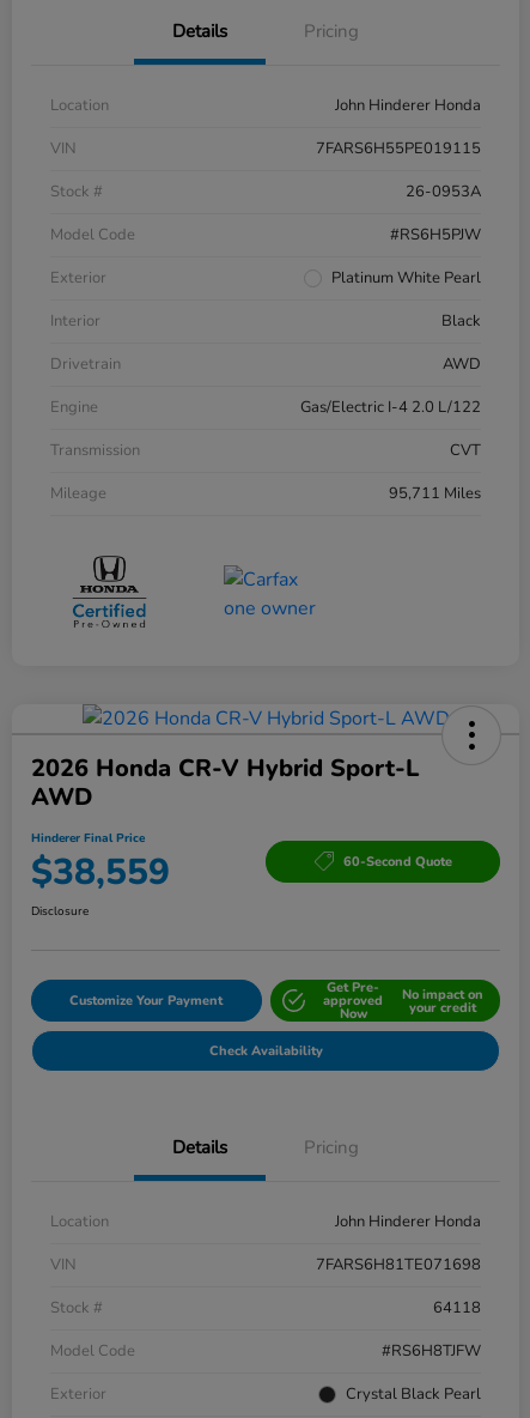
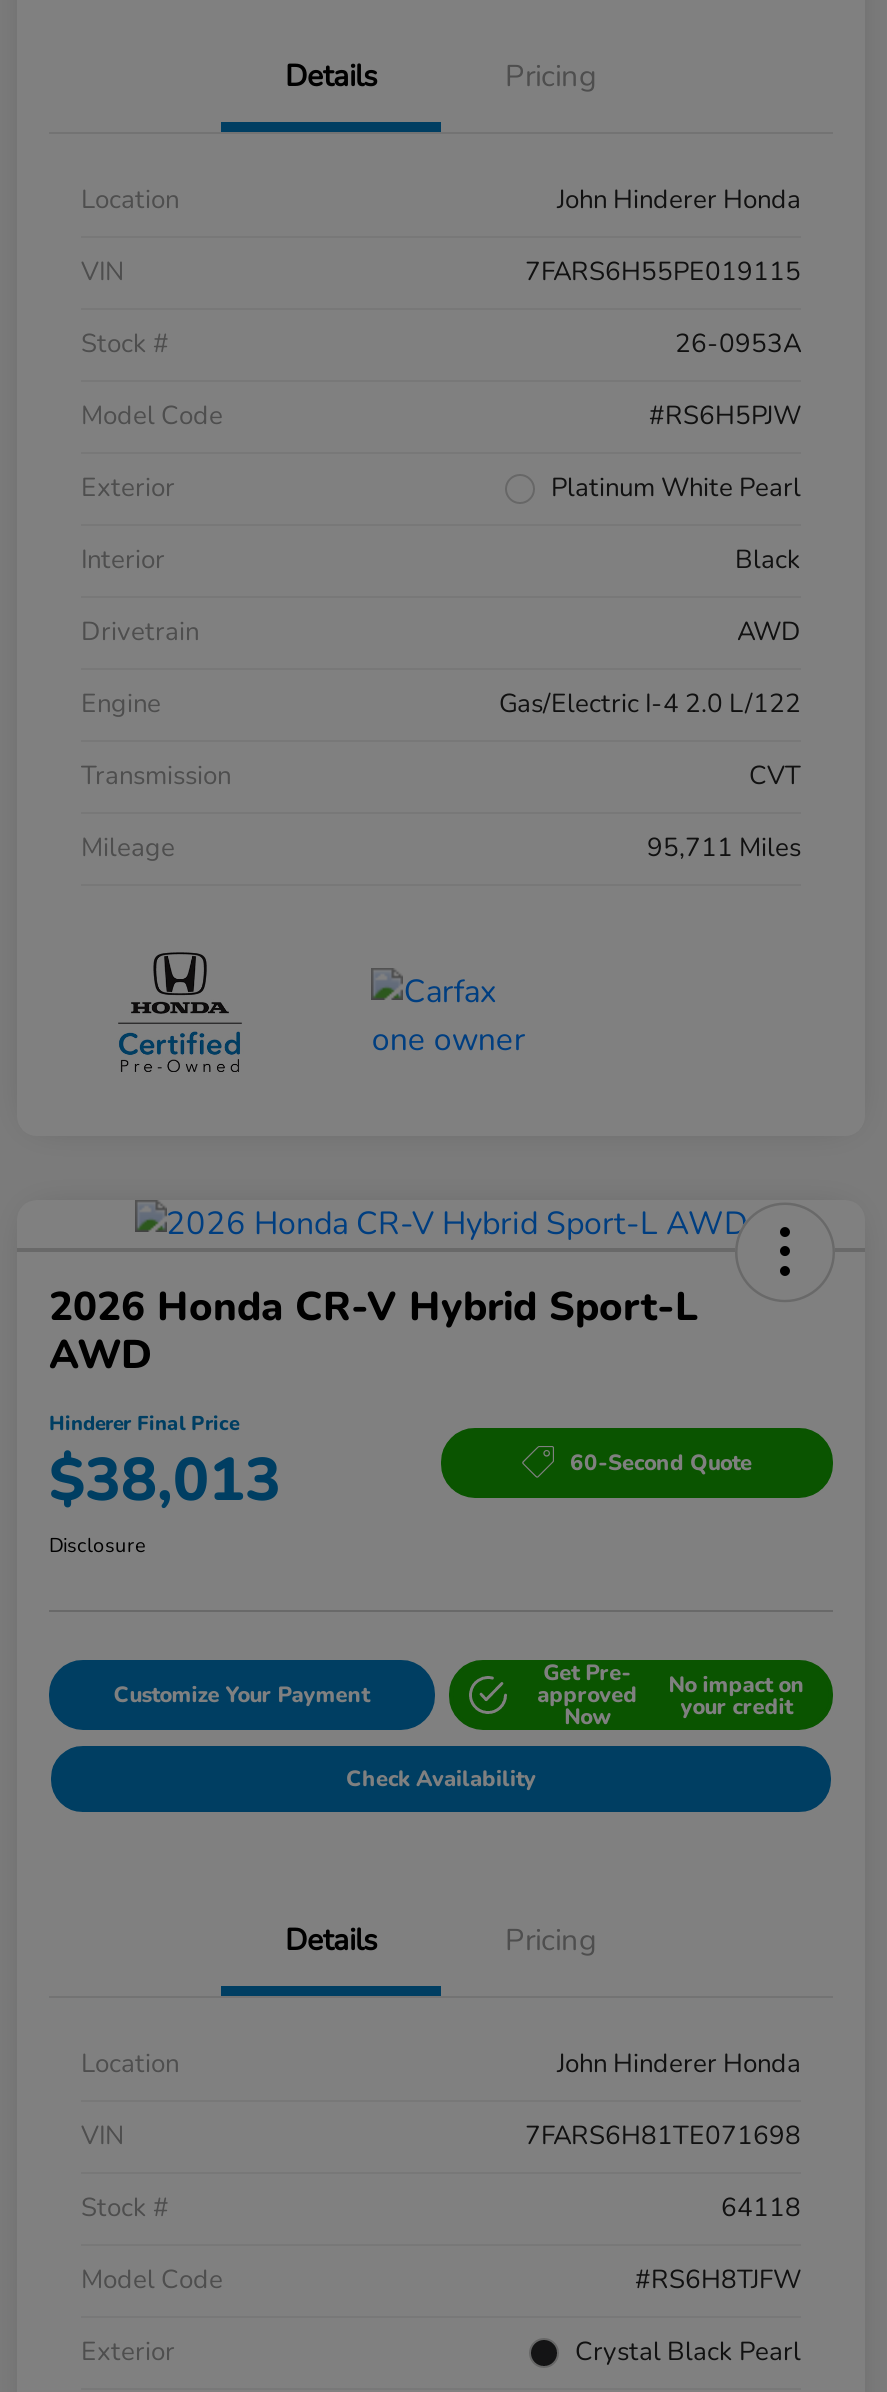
[31,848,170,897] $38,559 -> [49,1440,281,1522] $38,013

